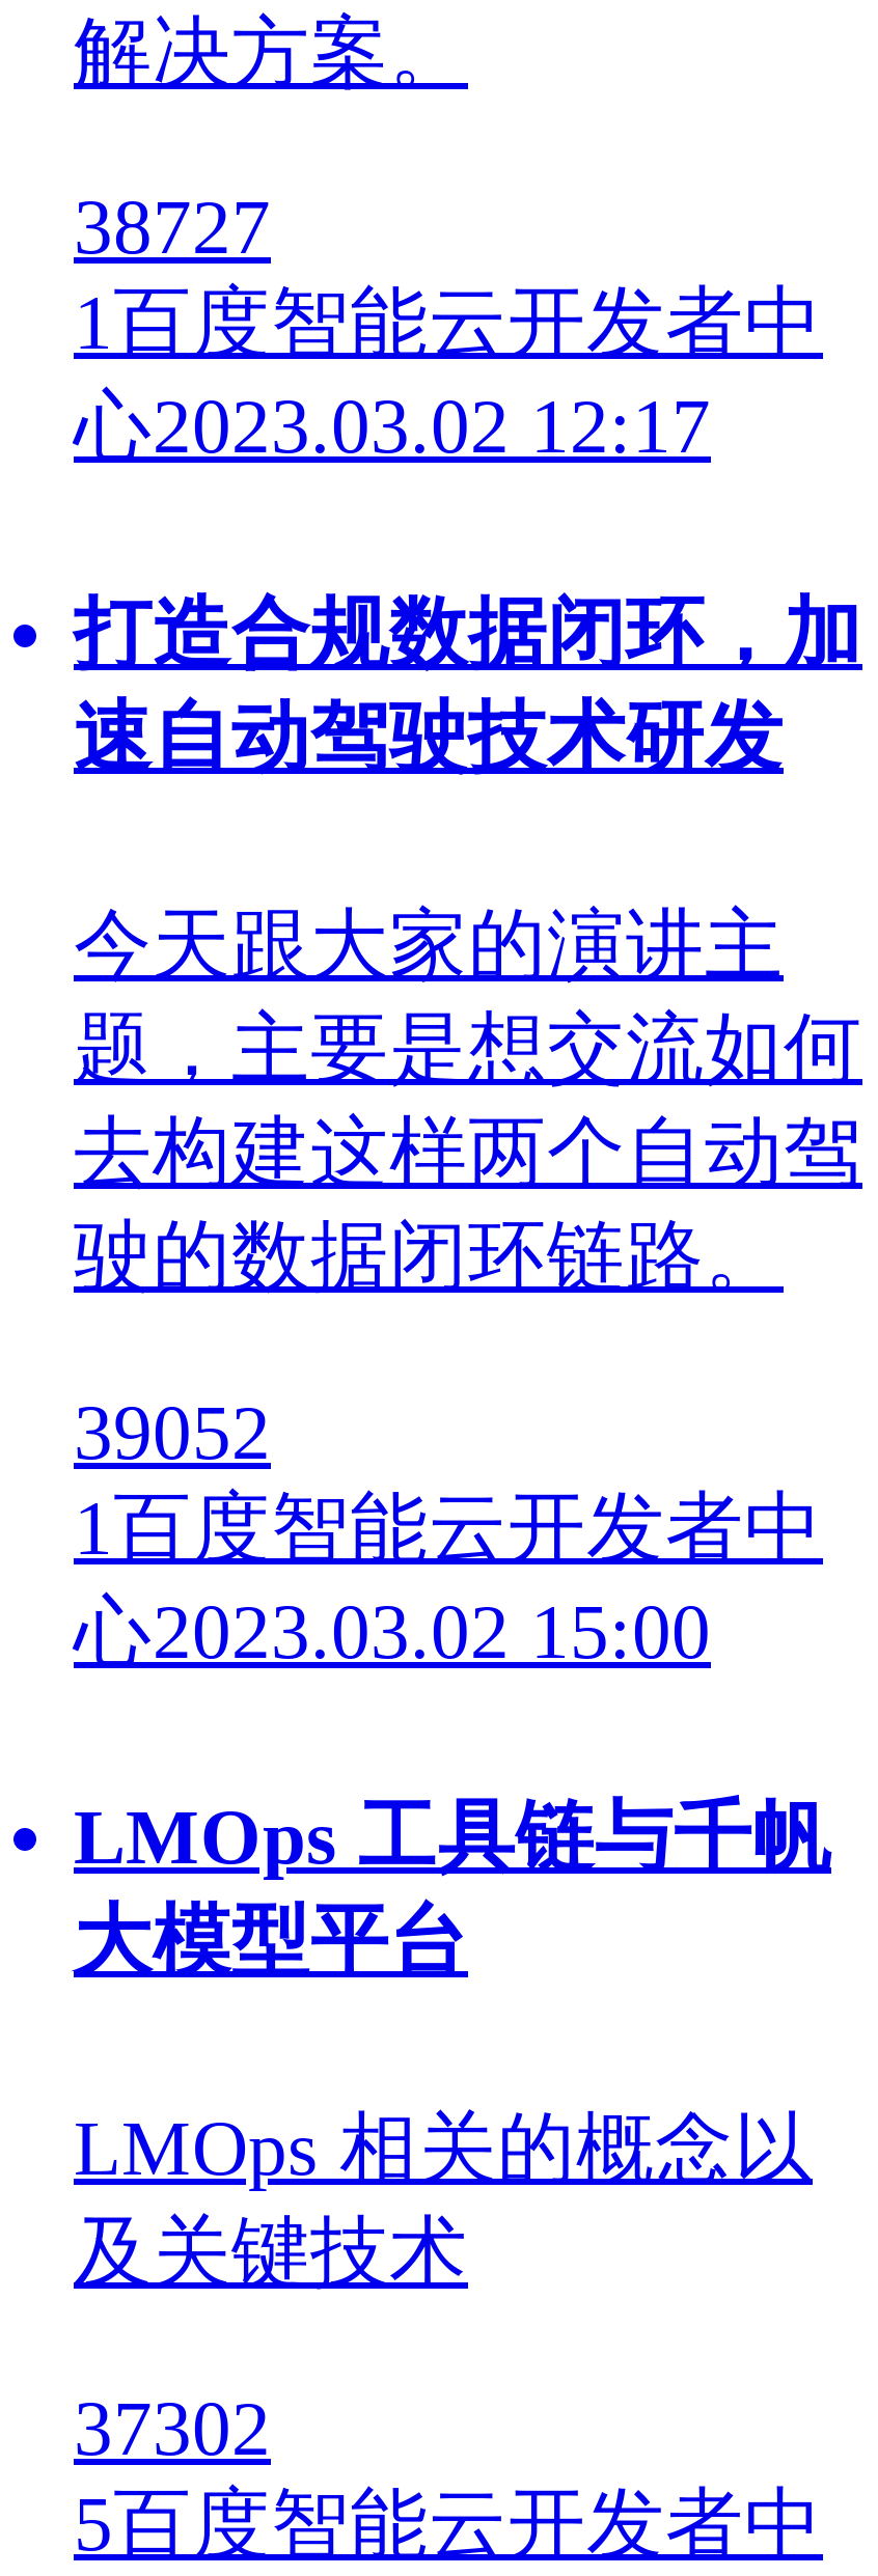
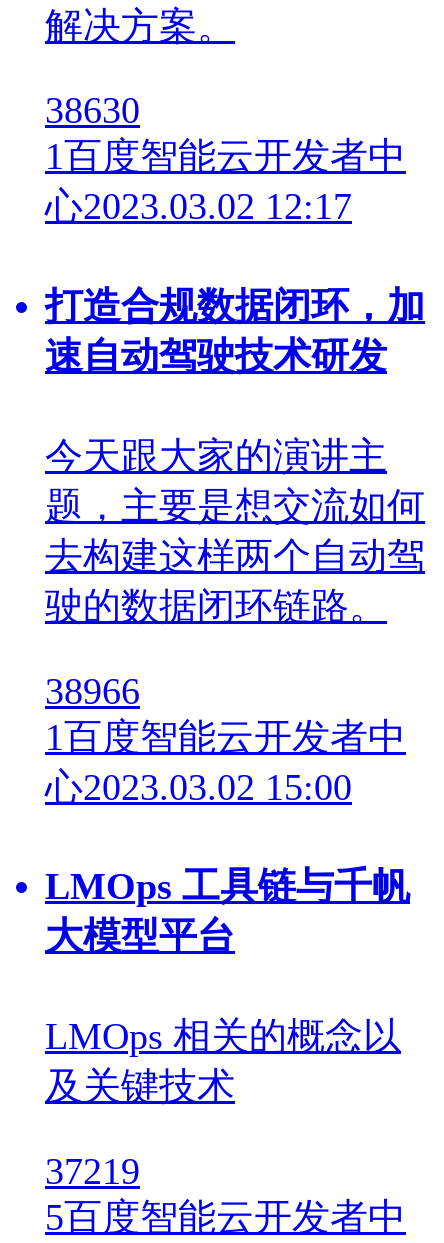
[74,185,271,270] 38727 -> [45,90,140,131] 38630
[74,1389,271,1474] 39052 -> [45,670,140,711] 38966
[74,2386,271,2471] 37302 -> [45,1151,140,1192] 37219

